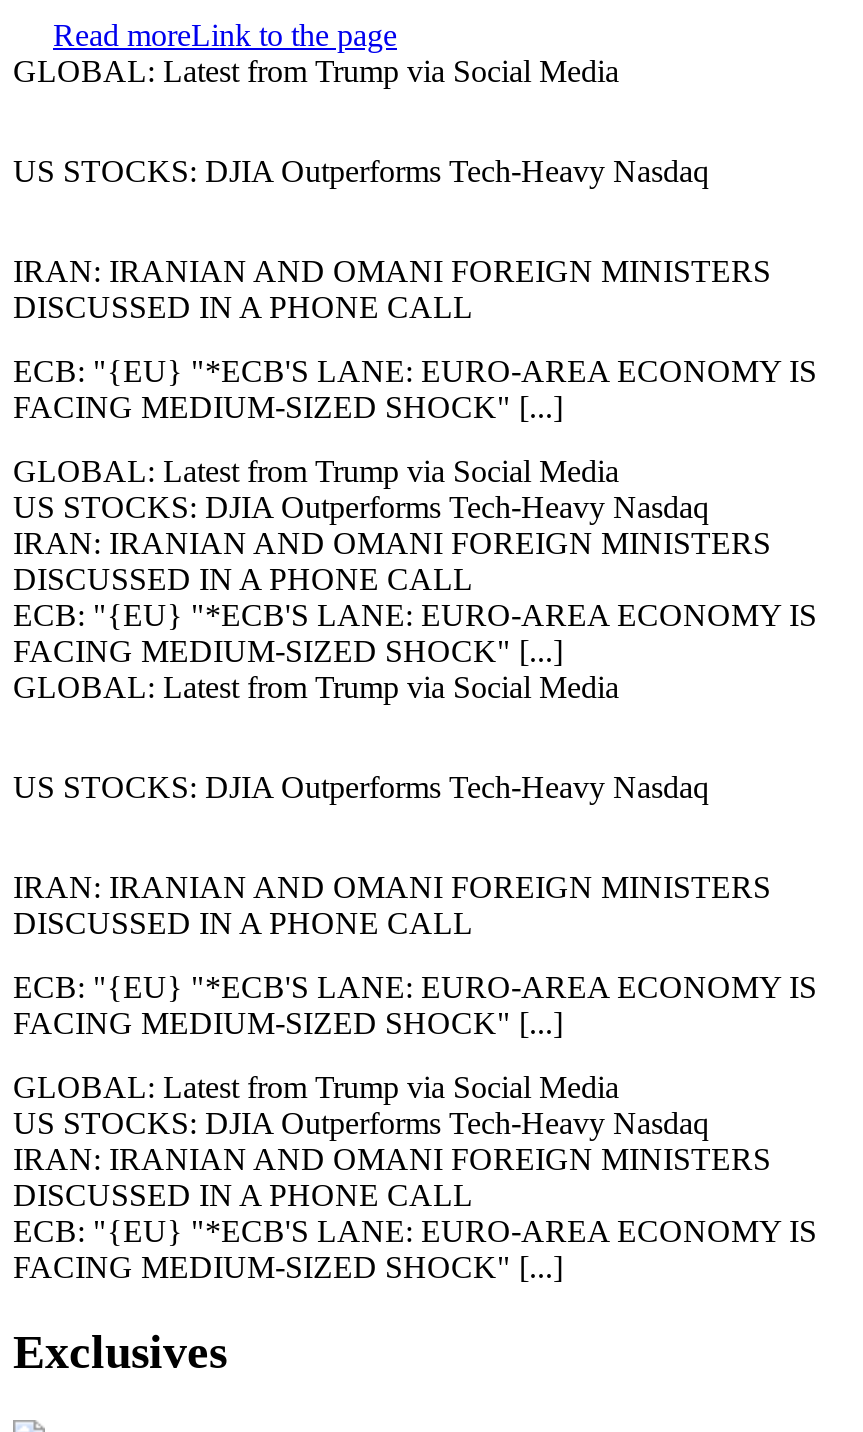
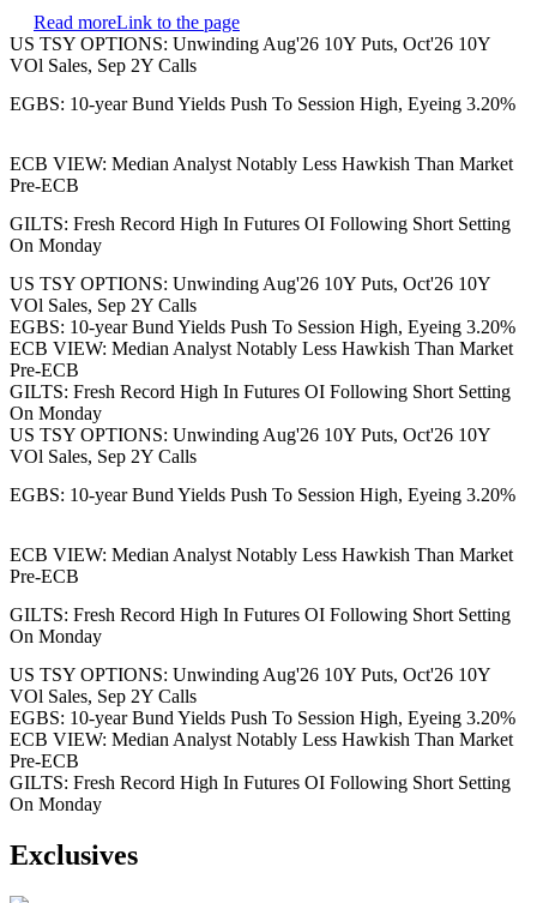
[13,54,619,88] GLOBAL: Latest from Trump via Social Media -> [10,34,490,76] US TSY OPTIONS: Unwinding Aug'26 10Y Puts, Oct'26 10Y | VOl Sales, Sep 2Y Calls
[13,154,709,188] US STOCKS: DJIA Outperforms Tech-Heavy Nasdaq -> [10,94,515,114] EGBS: 10-year Bund Yields Push To Session High, Eyeing 3.20%
[13,254,771,324] IRAN: IRANIAN AND OMANI FOREIGN MINISTERS | DISCUSSED IN A PHONE CALL -> [10,154,513,196] ECB VIEW: Median Analyst Notably Less Hawkish Than Market | Pre-ECB
[13,354,817,424] ECB: "{EU} "*ECB'S LANE: EURO-AREA ECONOMY IS | FACING MEDIUM-SIZED SHOCK" [...] -> [10,214,511,256] GILTS: Fresh Record High In Futures OI Following Short Setting | On Monday
[13,454,817,704] GLOBAL: Latest from Trump via Social Media | US STOCKS: DJIA Outperforms Tech-Heavy Nasdaq | IRAN: IRANIAN AND OMANI FOREIGN MINISTERS | DISCUSSED IN A PHONE CALL | ECB: "{EU} "*ECB'S LANE: EURO-AREA ECONOMY IS | FACING MEDIUM-SIZED SHOCK" [...] | GLOBAL: Latest from Trump via Social Media -> [10,274,515,467] US TSY OPTIONS: Unwinding Aug'26 10Y Puts, Oct'26 10Y | VOl Sales, Sep 2Y Calls | EGBS: 10-year Bund Yields Push To Session High, Eyeing 3.20% | ECB VIEW: Median Analyst Notably Less Hawkish Than Market | Pre-ECB | GILTS: Fresh Record High In Futures OI Following Short Setting | On Monday | US TSY OPTIONS: Unwinding Aug'26 10Y Puts, Oct'26 10Y | VOl Sales, Sep 2Y Calls
[13,770,709,804] US STOCKS: DJIA Outperforms Tech-Heavy Nasdaq -> [10,485,515,505] EGBS: 10-year Bund Yields Push To Session High, Eyeing 3.20%
[13,870,771,940] IRAN: IRANIAN AND OMANI FOREIGN MINISTERS | DISCUSSED IN A PHONE CALL -> [10,545,513,587] ECB VIEW: Median Analyst Notably Less Hawkish Than Market | Pre-ECB
[13,970,817,1040] ECB: "{EU} "*ECB'S LANE: EURO-AREA ECONOMY IS | FACING MEDIUM-SIZED SHOCK" [...] -> [10,605,511,647] GILTS: Fresh Record High In Futures OI Following Short Setting | On Monday
[13,1070,817,1284] GLOBAL: Latest from Trump via Social Media | US STOCKS: DJIA Outperforms Tech-Heavy Nasdaq | IRAN: IRANIAN AND OMANI FOREIGN MINISTERS | DISCUSSED IN A PHONE CALL | ECB: "{EU} "*ECB'S LANE: EURO-AREA ECONOMY IS | FACING MEDIUM-SIZED SHOCK" [...] -> [10,665,515,814] US TSY OPTIONS: Unwinding Aug'26 10Y Puts, Oct'26 10Y | VOl Sales, Sep 2Y Calls | EGBS: 10-year Bund Yields Push To Session High, Eyeing 3.20% | ECB VIEW: Median Analyst Notably Less Hawkish Than Market | Pre-ECB | GILTS: Fresh Record High In Futures OI Following Short Setting | On Monday

